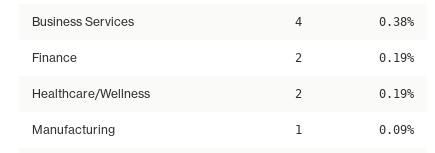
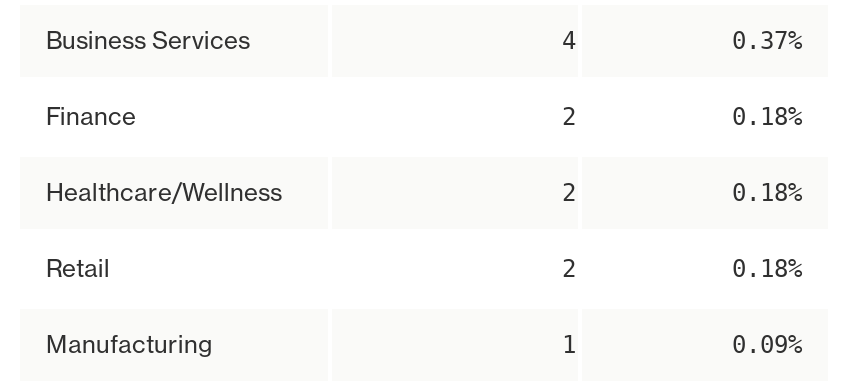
[379,15,414,29] 0.38% -> [732,27,802,55] 0.37%
[379,51,414,65] 0.19% -> [732,103,802,131] 0.18%
[379,87,414,101] 0.19% -> [46,179,802,283] 0.18% | Retail | 2 | 0.18%

